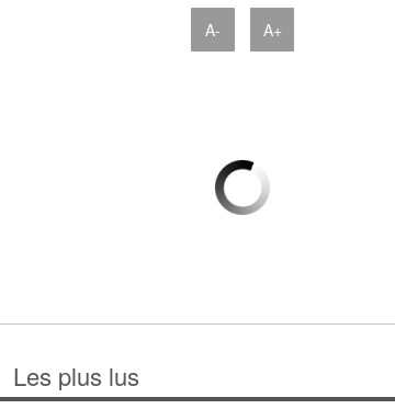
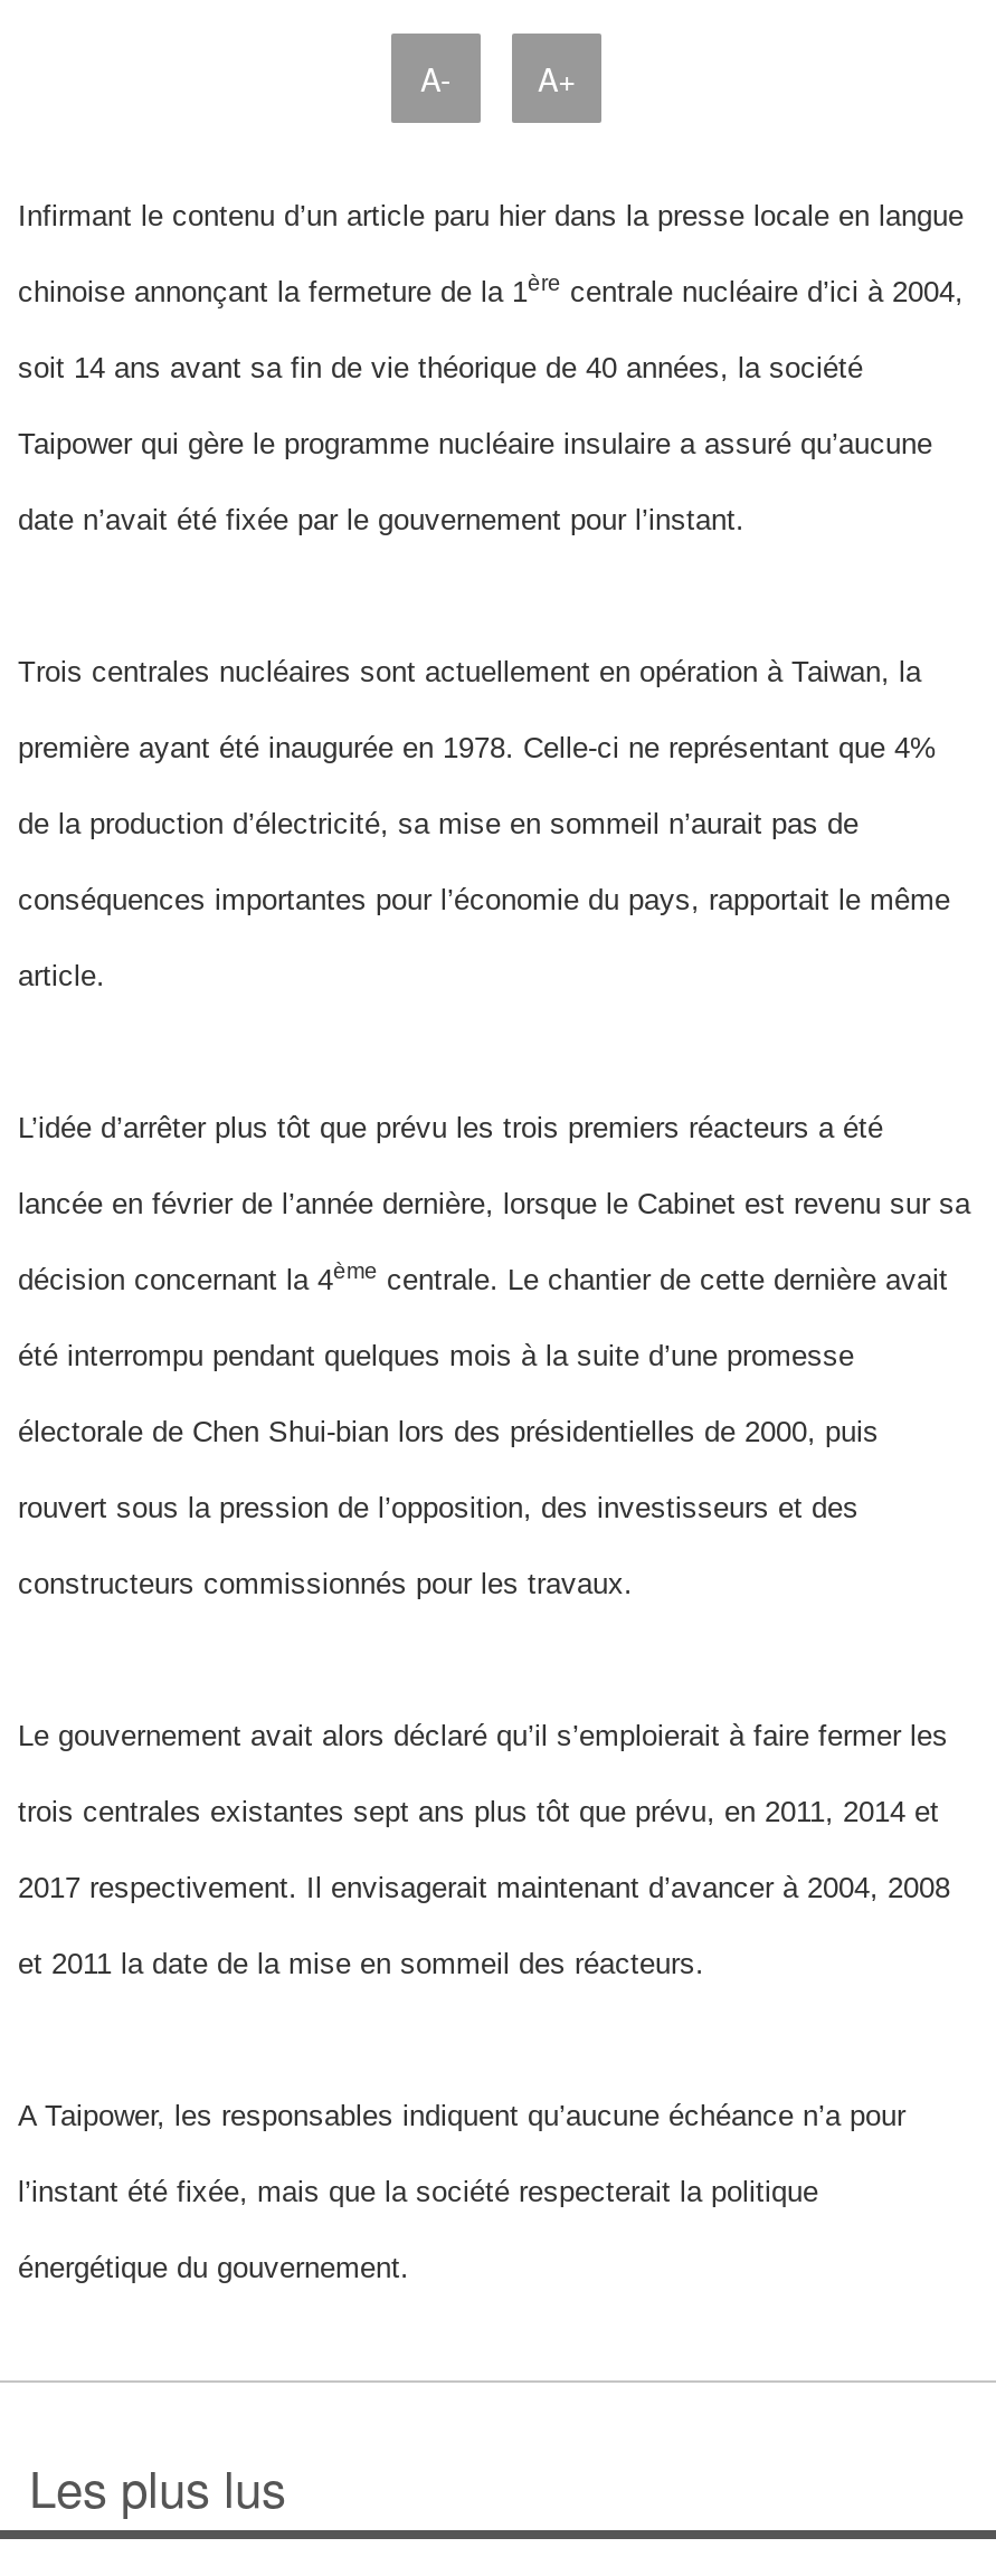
none -> [18,200,964,537] Infirmant le contenu d’un article paru hier dans la presse locale en langue | chinoise annonçant la fermeture de la 1ère centrale nucléaire d’ici à 2004, | soit 14 ans avant sa fin de vie théorique de 40 années, la société | Taipower qui gère le programme nucléaire insulaire a assuré qu’aucune | date n’avait été fixée par le gouvernement pour l’instant.
none -> [18,656,950,993] Trois centrales nucléaires sont actuellement en opération à Taiwan, la | première ayant été inaugurée en 1978. Celle-ci ne représentant que 4% | de la production d’électricité, sa mise en sommeil n’aurait pas de | conséquences importantes pour l’économie du pays, rapportait le même | article.
none -> [18,1112,970,1601] L’idée d’arrêter plus tôt que prévu les trois premiers réacteurs a été | lancée en février de l’année dernière, lorsque le Cabinet est revenu sur sa | décision concernant la 4ème centrale. Le chantier de cette dernière avait | été interrompu pendant quelques mois à la suite d’une promesse | électorale de Chen Shui-bian lors des présidentielles de 2000, puis | rouvert sous la pression de l’opposition, des investisseurs et des | constructeurs commissionnés pour les travaux.
none -> [18,1719,950,1981] Le gouvernement avait alors déclaré qu’il s’emploierait à faire fermer les | trois centrales existantes sept ans plus tôt que prévu, en 2011, 2014 et | 2017 respectivement. Il envisagerait maintenant d’avancer à 2004, 2008 | et 2011 la date de la mise en sommeil des réacteurs.
none -> [18,2099,905,2285] A Taipower, les responsables indiquent qu’aucune échéance n’a pour | l’instant été fixée, mais que la société respecterait la politique | énergétique du gouvernement.

